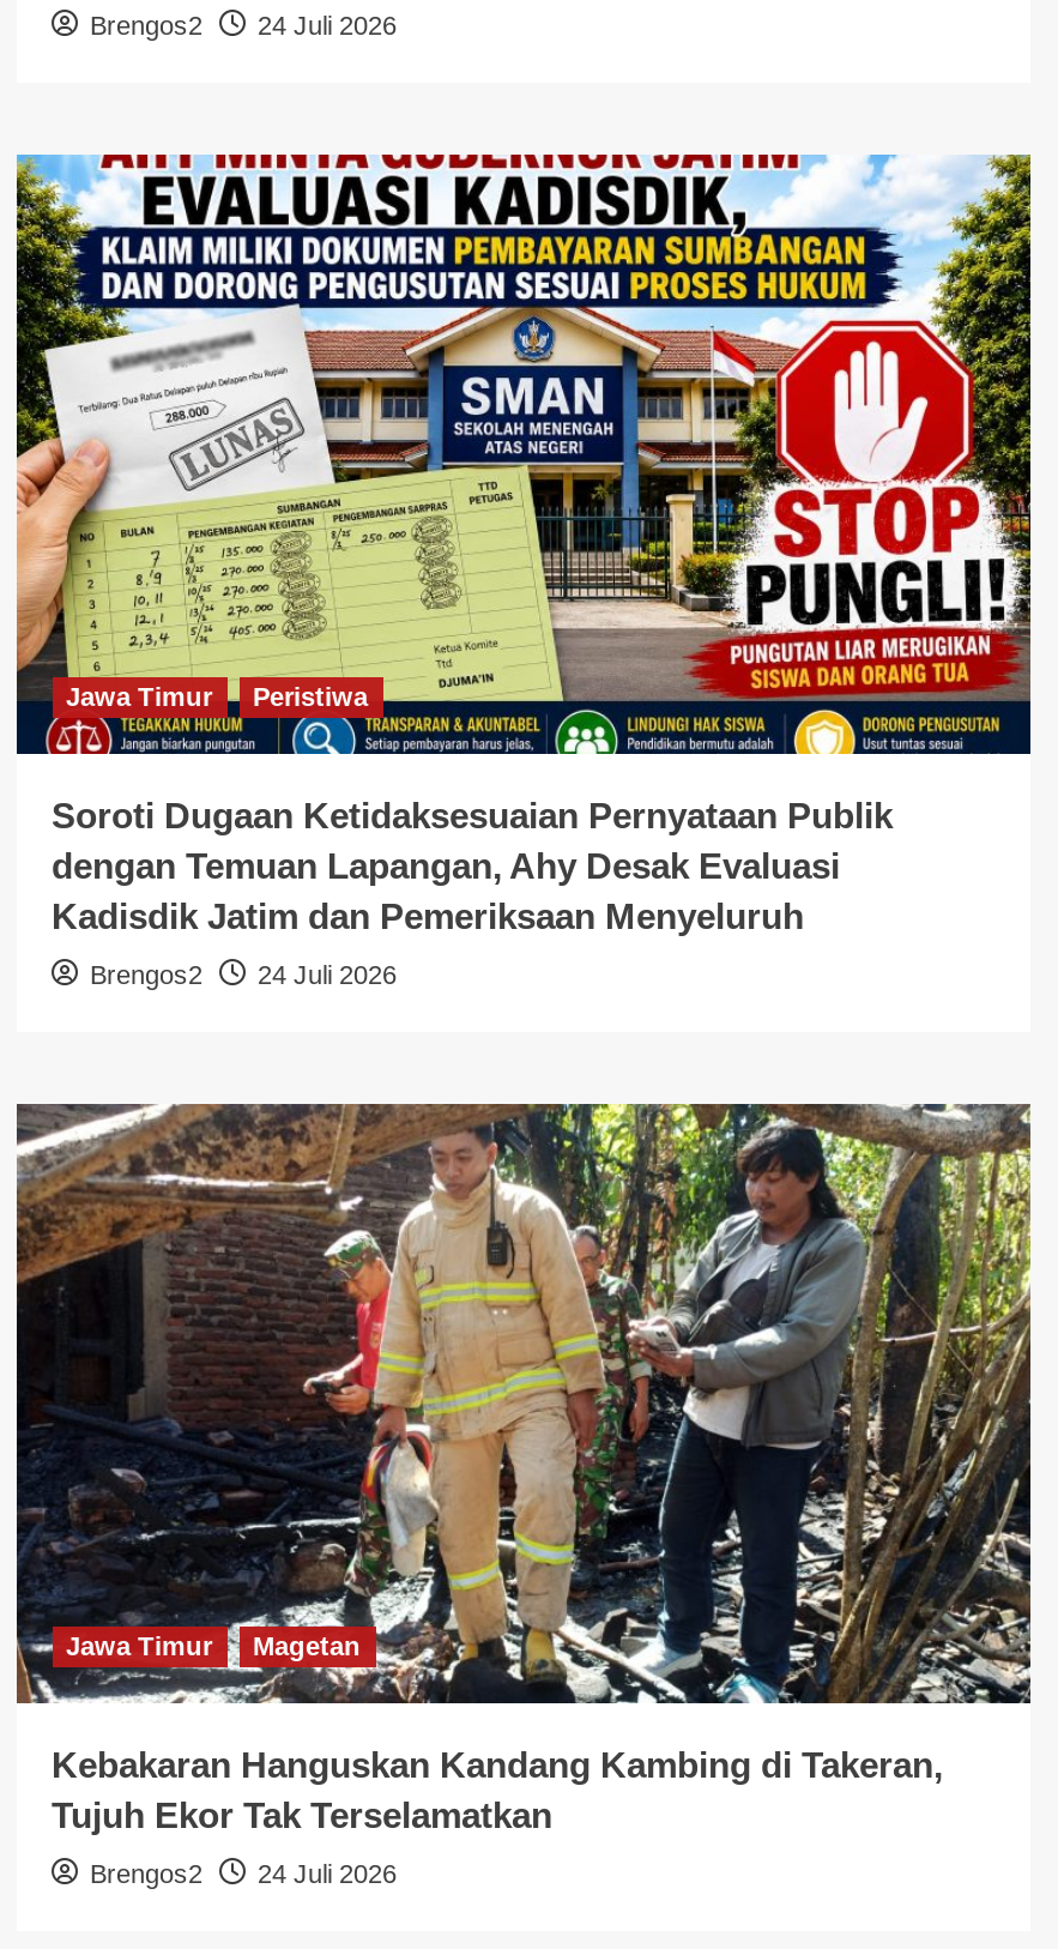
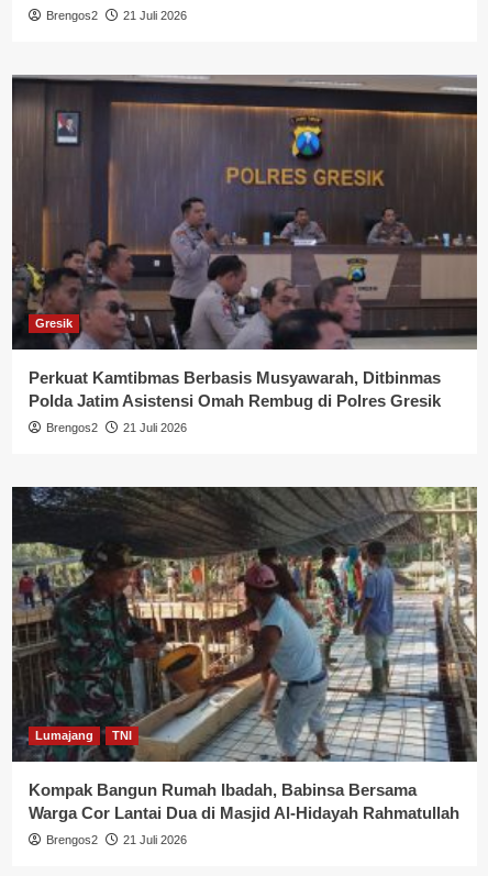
[90,11,397,40] Brengos2 24 Juli 2026 -> [46,8,186,21] Brengos2 21 Juli 2026
[14,153,1030,758] [image] | Jawa Timur | Peristiwa -> [11,74,478,350] [image] | Gresik
[52,795,893,936] Soroti Dugaan Ketidaksesuaian Pernyataan Publik | dengan Temuan Lapangan, Ahy Desak Evaluasi | Kadisdik Jatim dan Pemeriksaan Menyeluruh -> [28,368,440,409] Perkuat Kamtibmas Berbasis Musyawarah, Ditbinmas | Polda Jatim Asistensi Omah Rembug di Polres Gresik
[90,960,397,989] Brengos2 24 Juli 2026 -> [46,420,186,434] Brengos2 21 Juli 2026
[14,1103,1033,1704] [image] | Jawa Timur | Magetan -> [11,486,478,763] [image] | Lumajang | TNI
[52,1744,943,1835] Kebakaran Hanguskan Kandang Kambing di Takeran, | Tujuh Ekor Tak Terselamatkan -> [28,780,459,822] Kompak Bangun Rumah Ibadah, Babinsa Bersama | Warga Cor Lantai Dua di Masjid Al-Hidayah Rahmatullah
[90,1859,397,1888] Brengos2 24 Juli 2026 -> [46,833,186,846] Brengos2 21 Juli 2026

